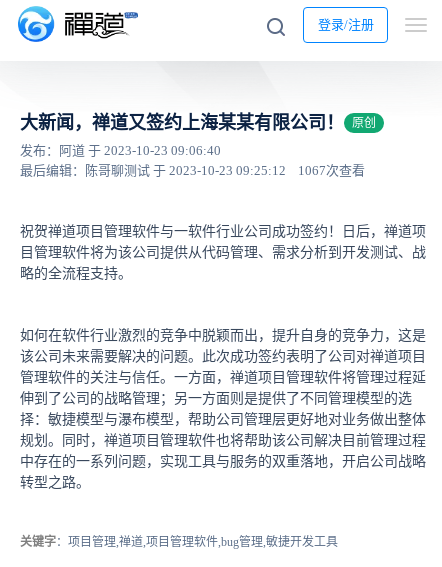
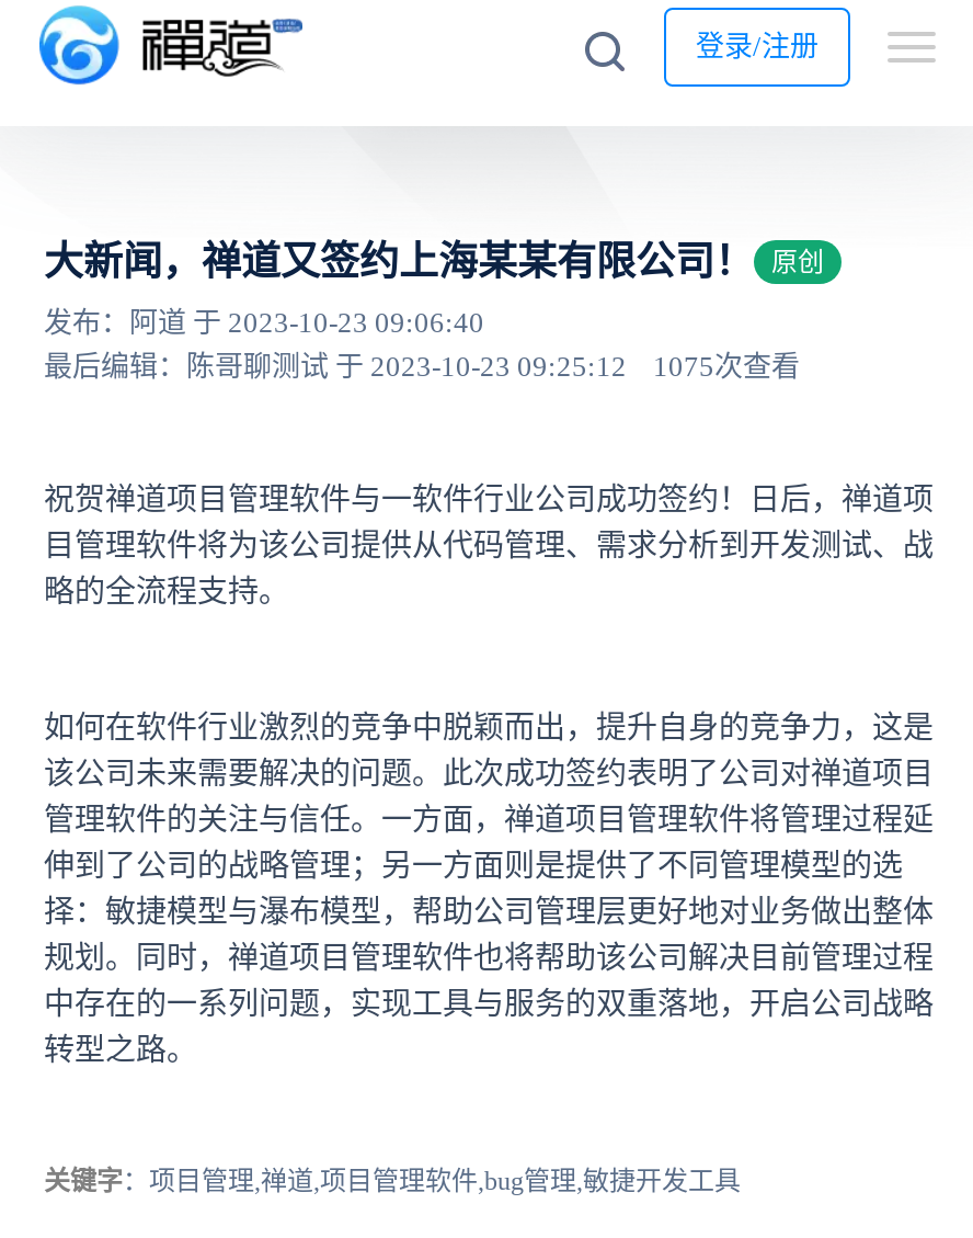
[20,163,365,178] 最后编辑：陈哥聊测试 于 2023-10-23 09:25:12 1067次查看 -> [44,350,800,383] 最后编辑：陈哥聊测试 于 2023-10-23 09:25:12 1075次查看

